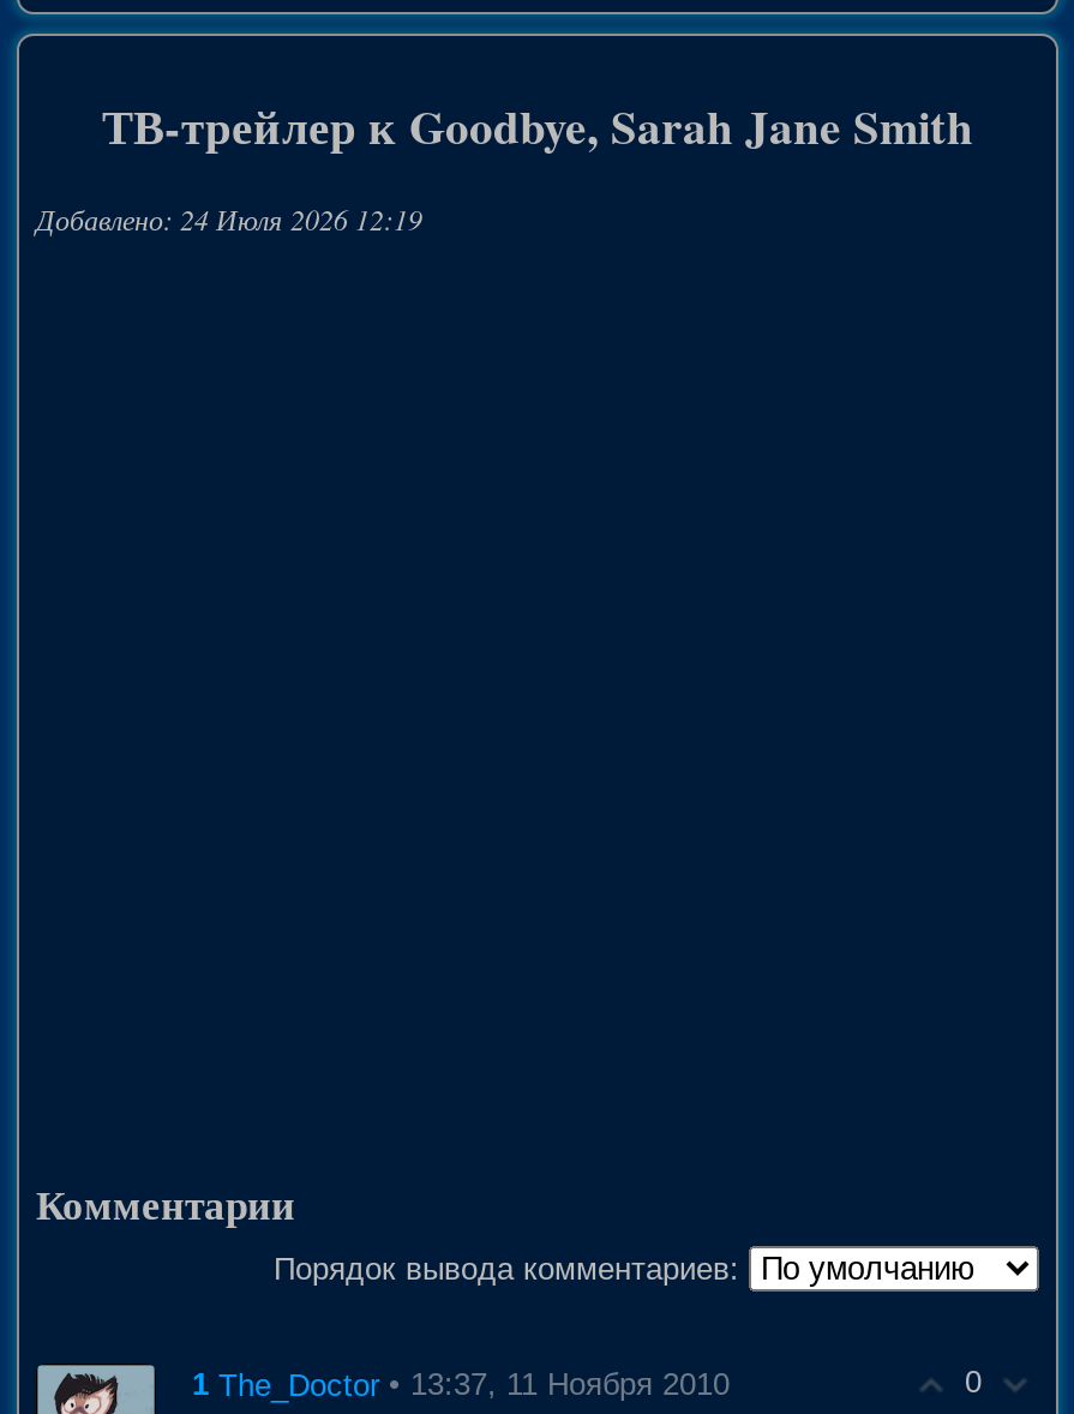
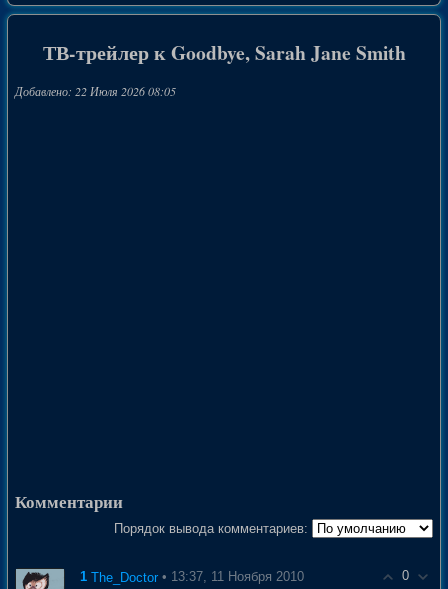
[36,200,422,238] Добавлено: 24 Июля 2026 12:19 -> [15,83,176,99] Добавлено: 22 Июля 2026 08:05

